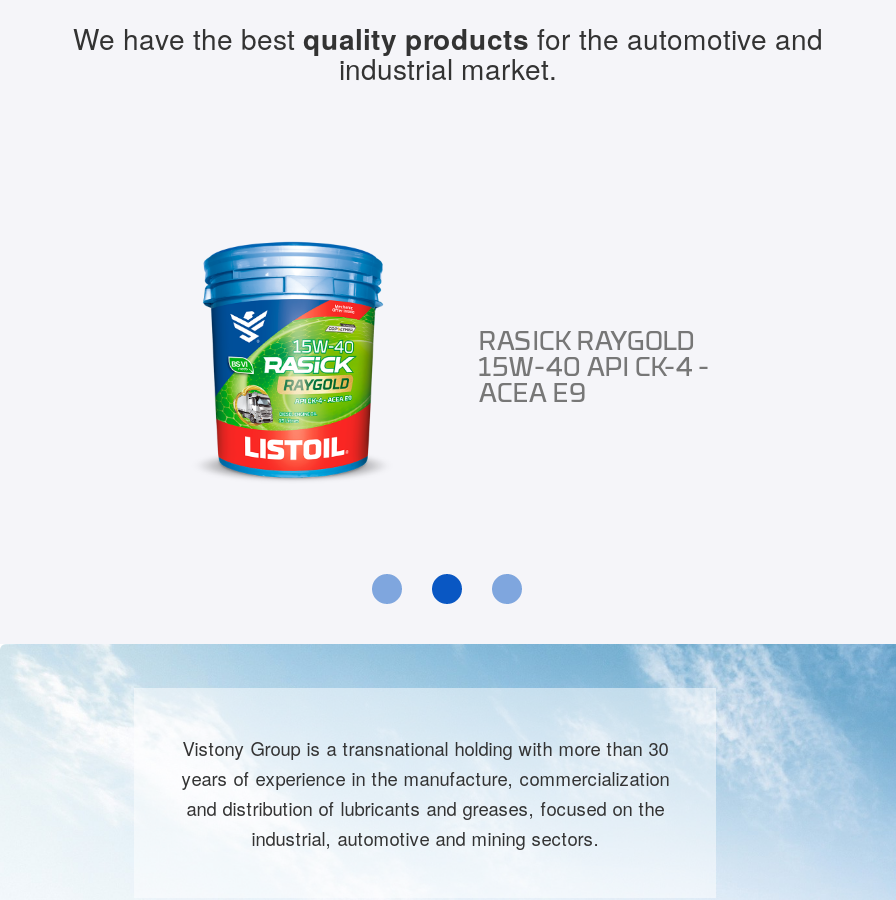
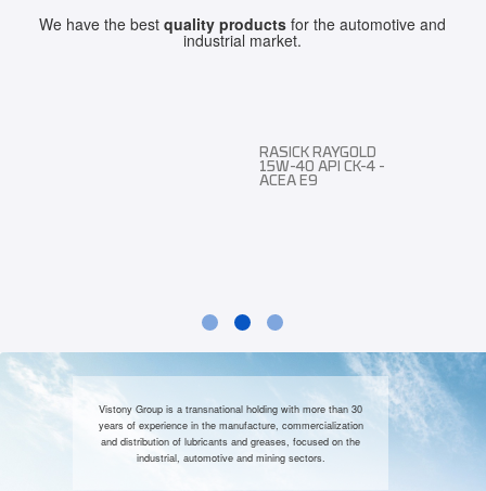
[202,240,386,482] [image] -> none
moved [479,330,711,408] -> [260,146,385,188]: RASICK RAYGOLD | 15W-40 API CK-4 - | ACEA E9

